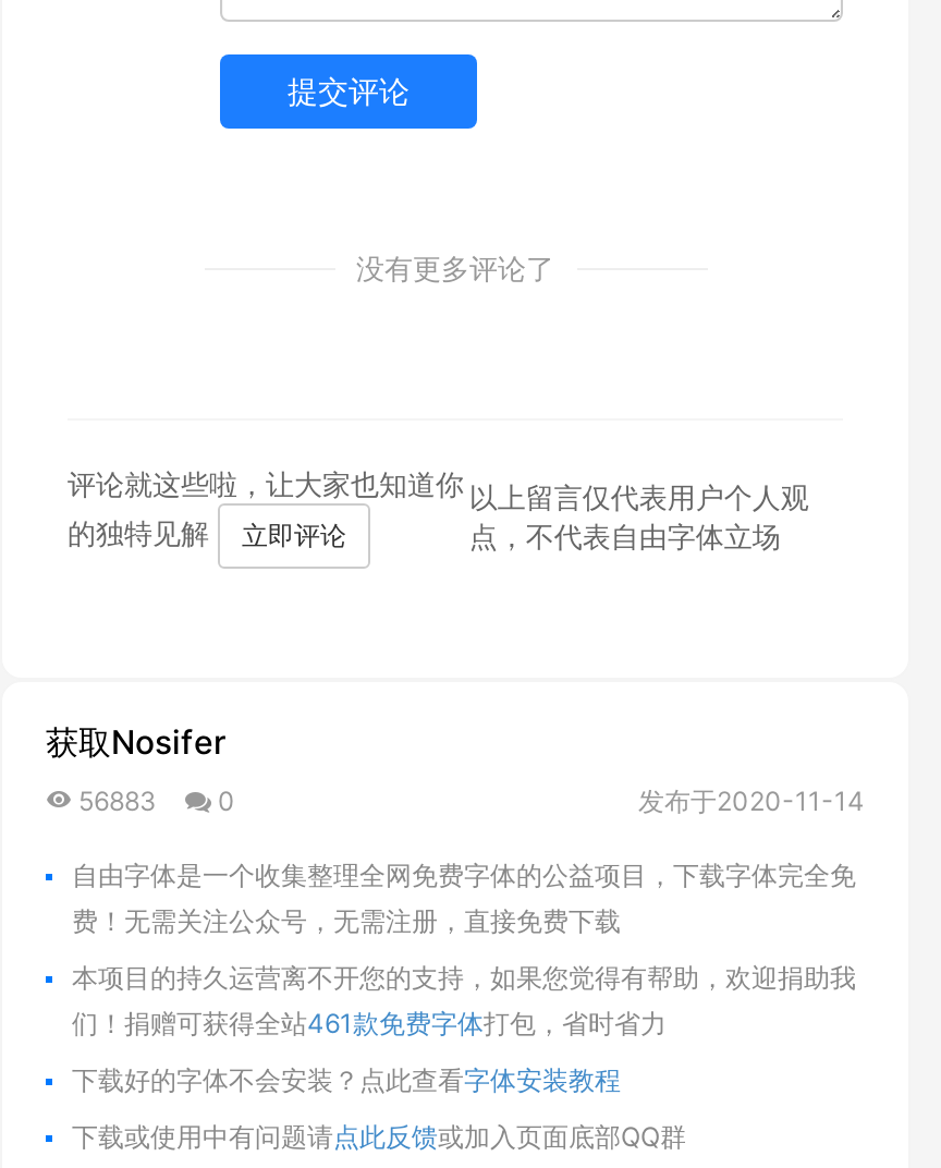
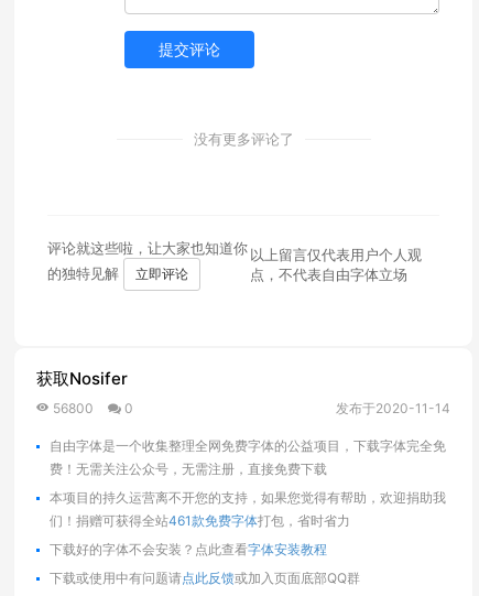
[72,785,235,817] 56883 0 -> [50,400,133,417] 56800 0

